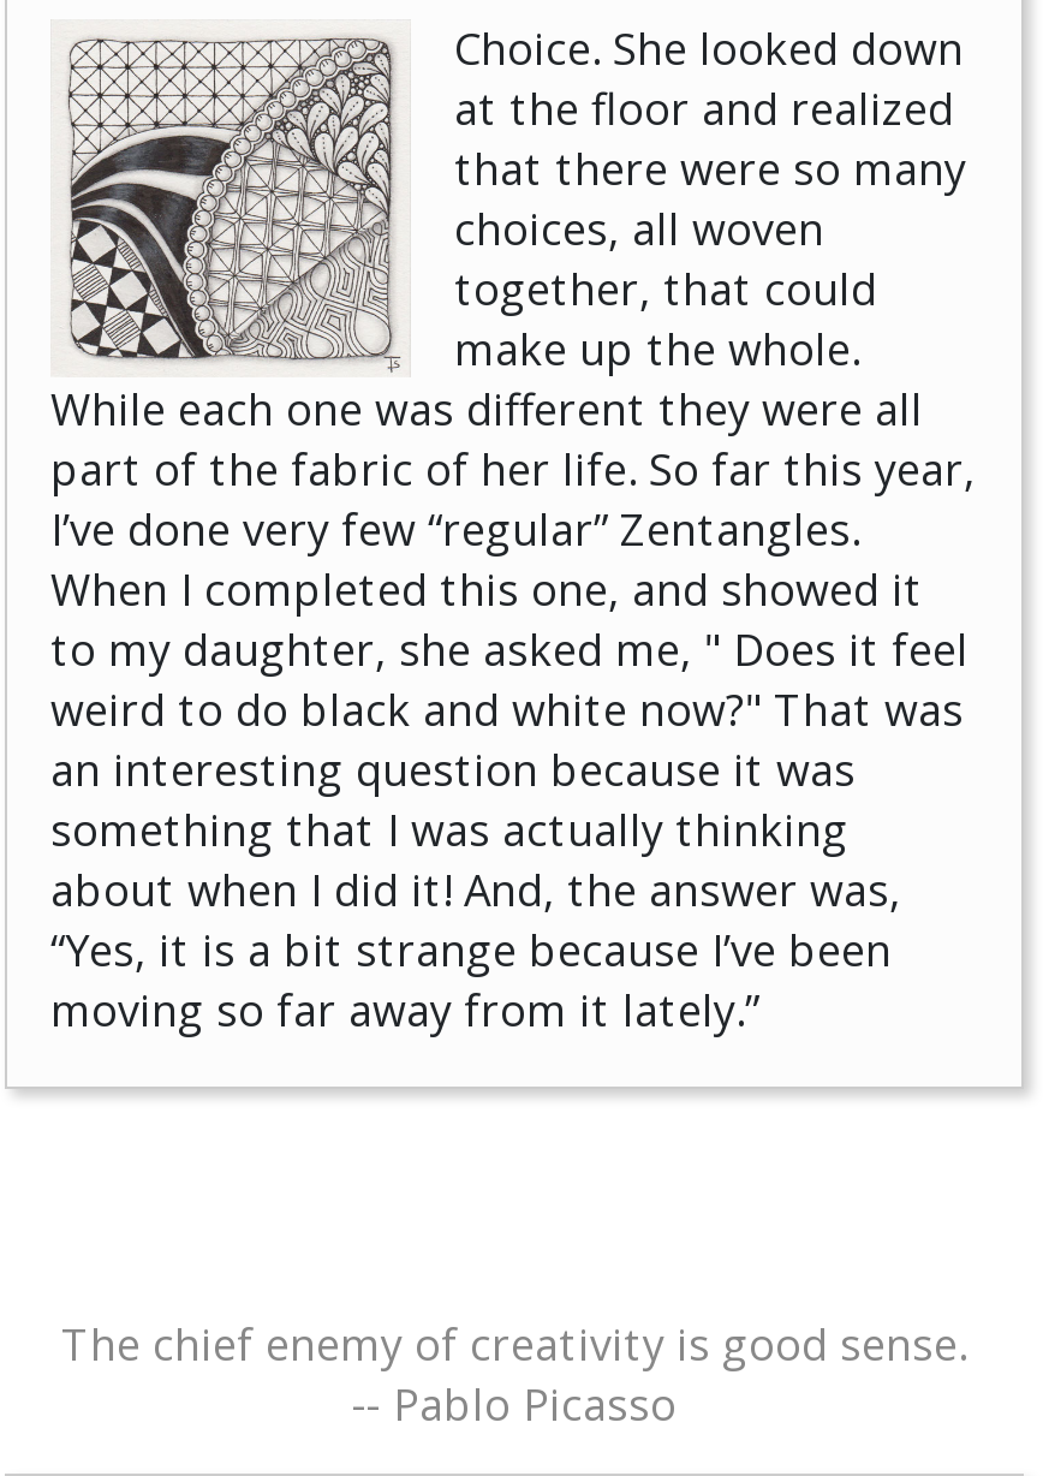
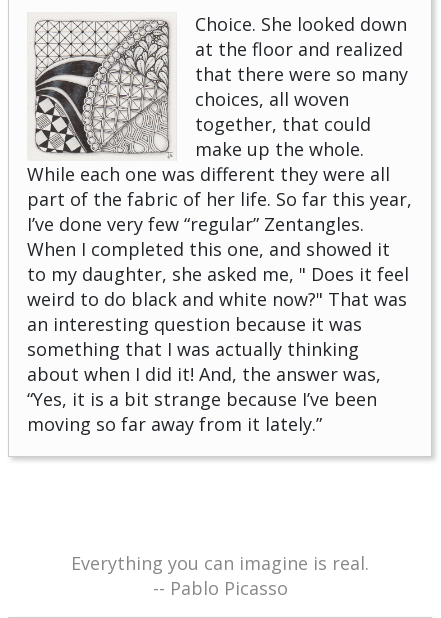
[61,1315,967,1373] The chief enemy of creativity is good sense. -> [71,551,369,575] Everything you can imagine is real.

